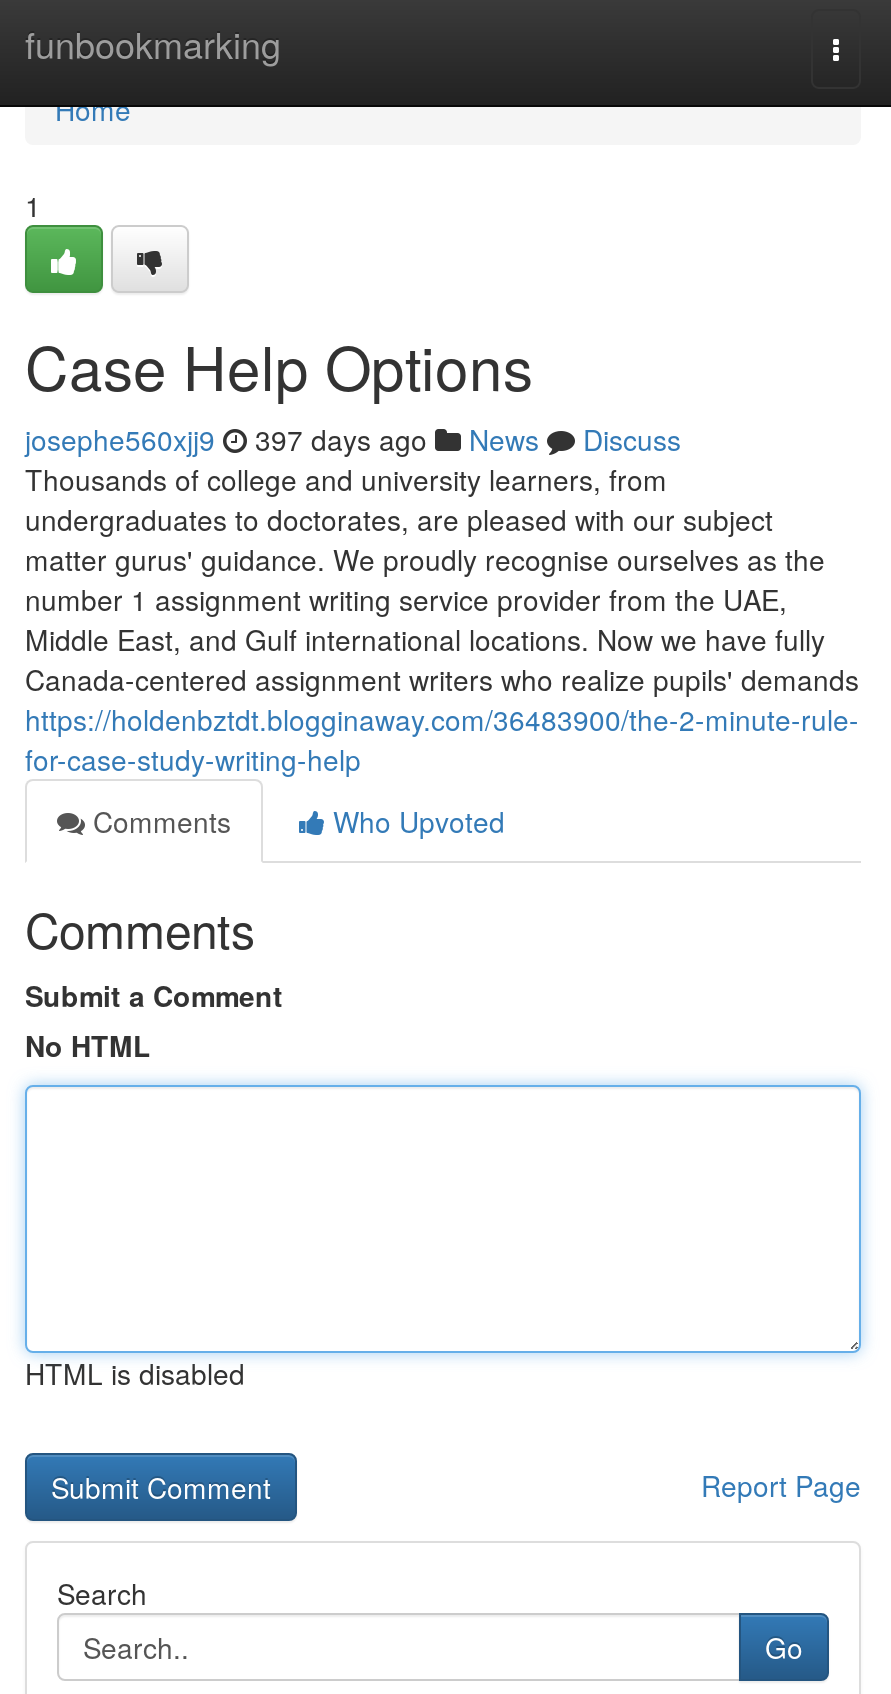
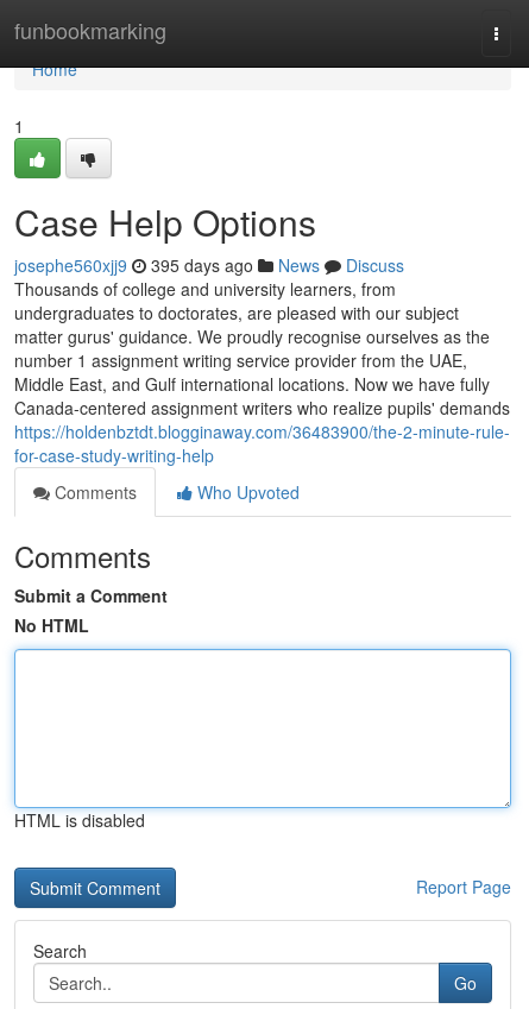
[25,419,681,459] josephe560xjj9 397 days ago News Discuss -> [14,253,404,277] josephe560xjj9 395 days ago News Discuss

